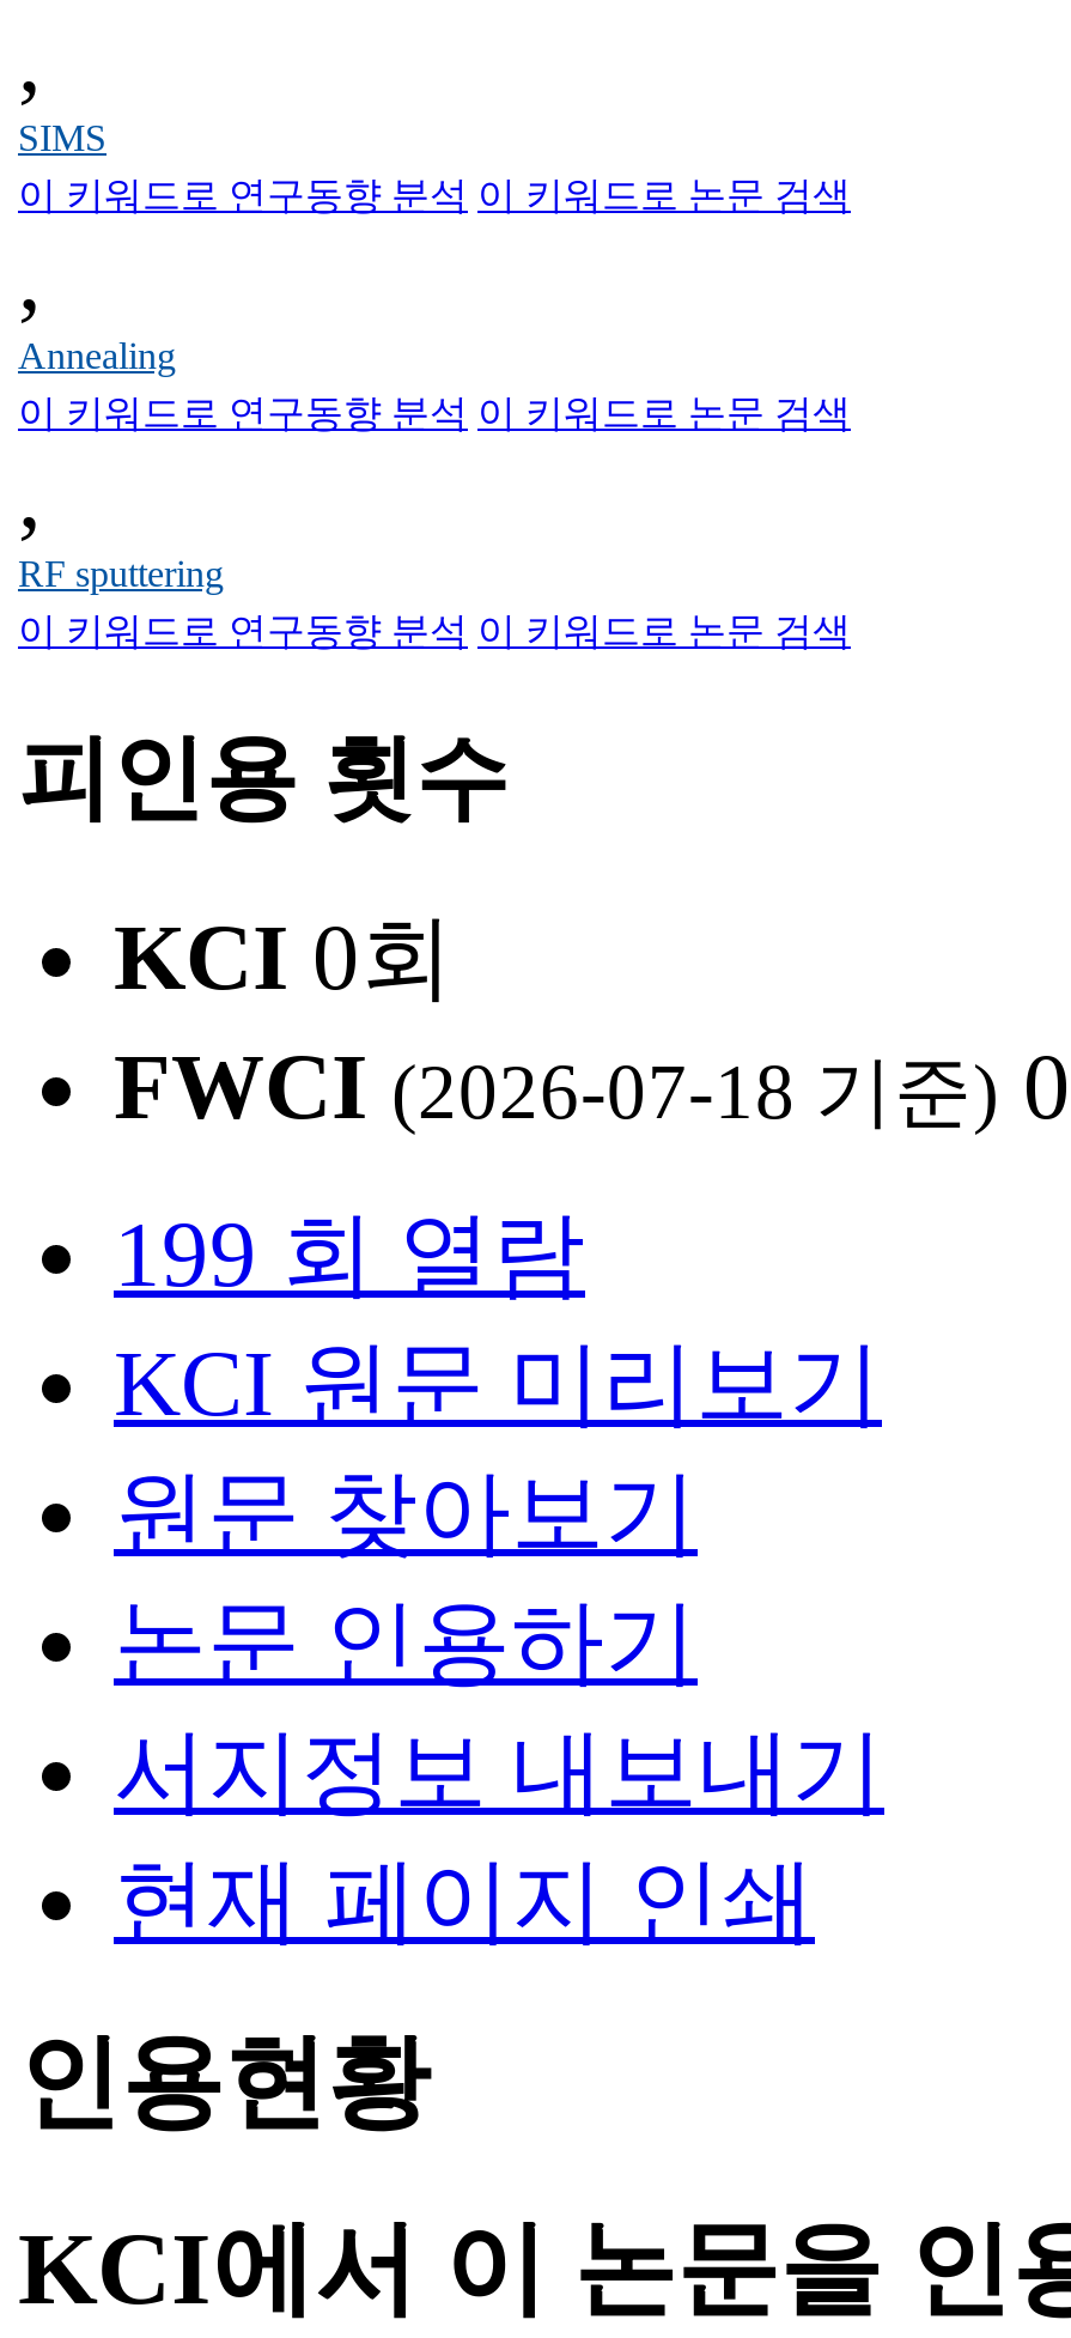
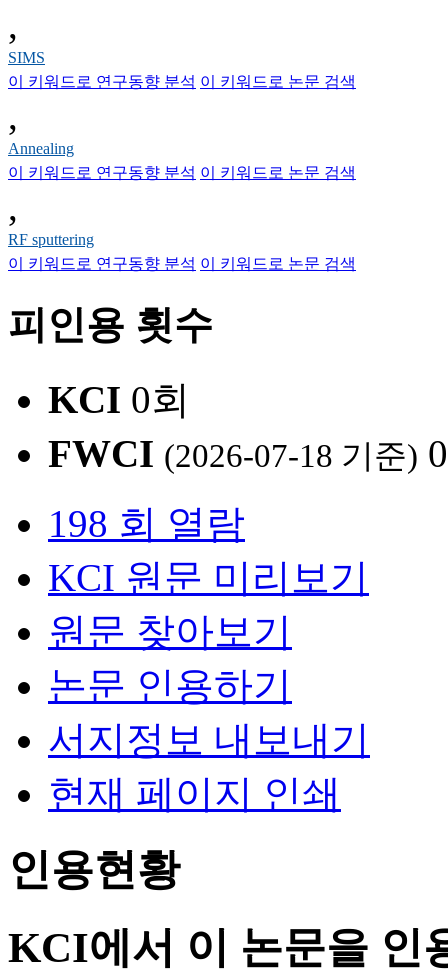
[114,1202,585,1305] 199 회 열람 -> [48,502,245,545] 198 회 열람

